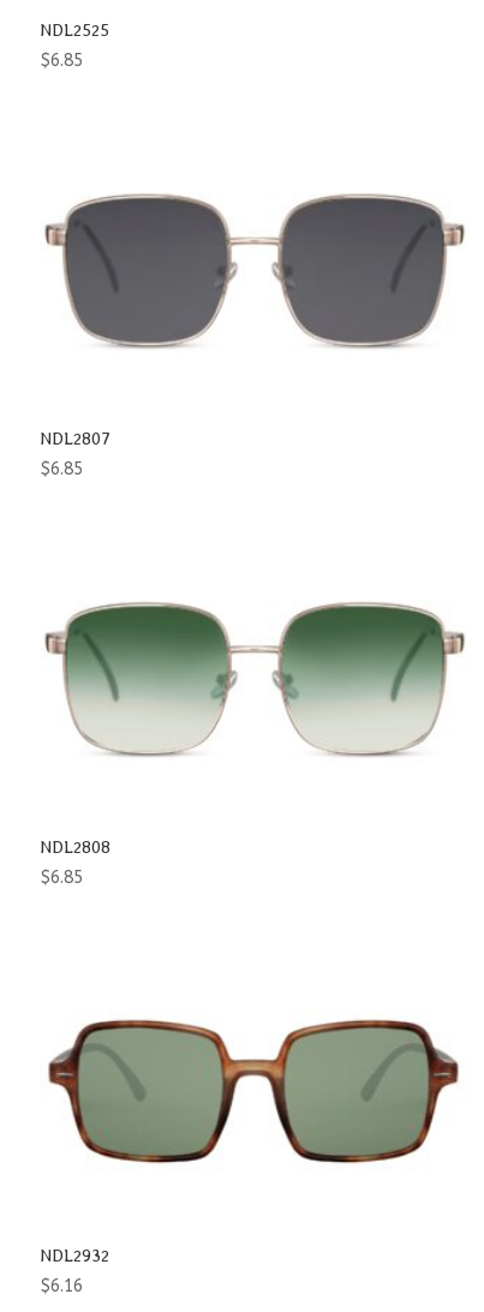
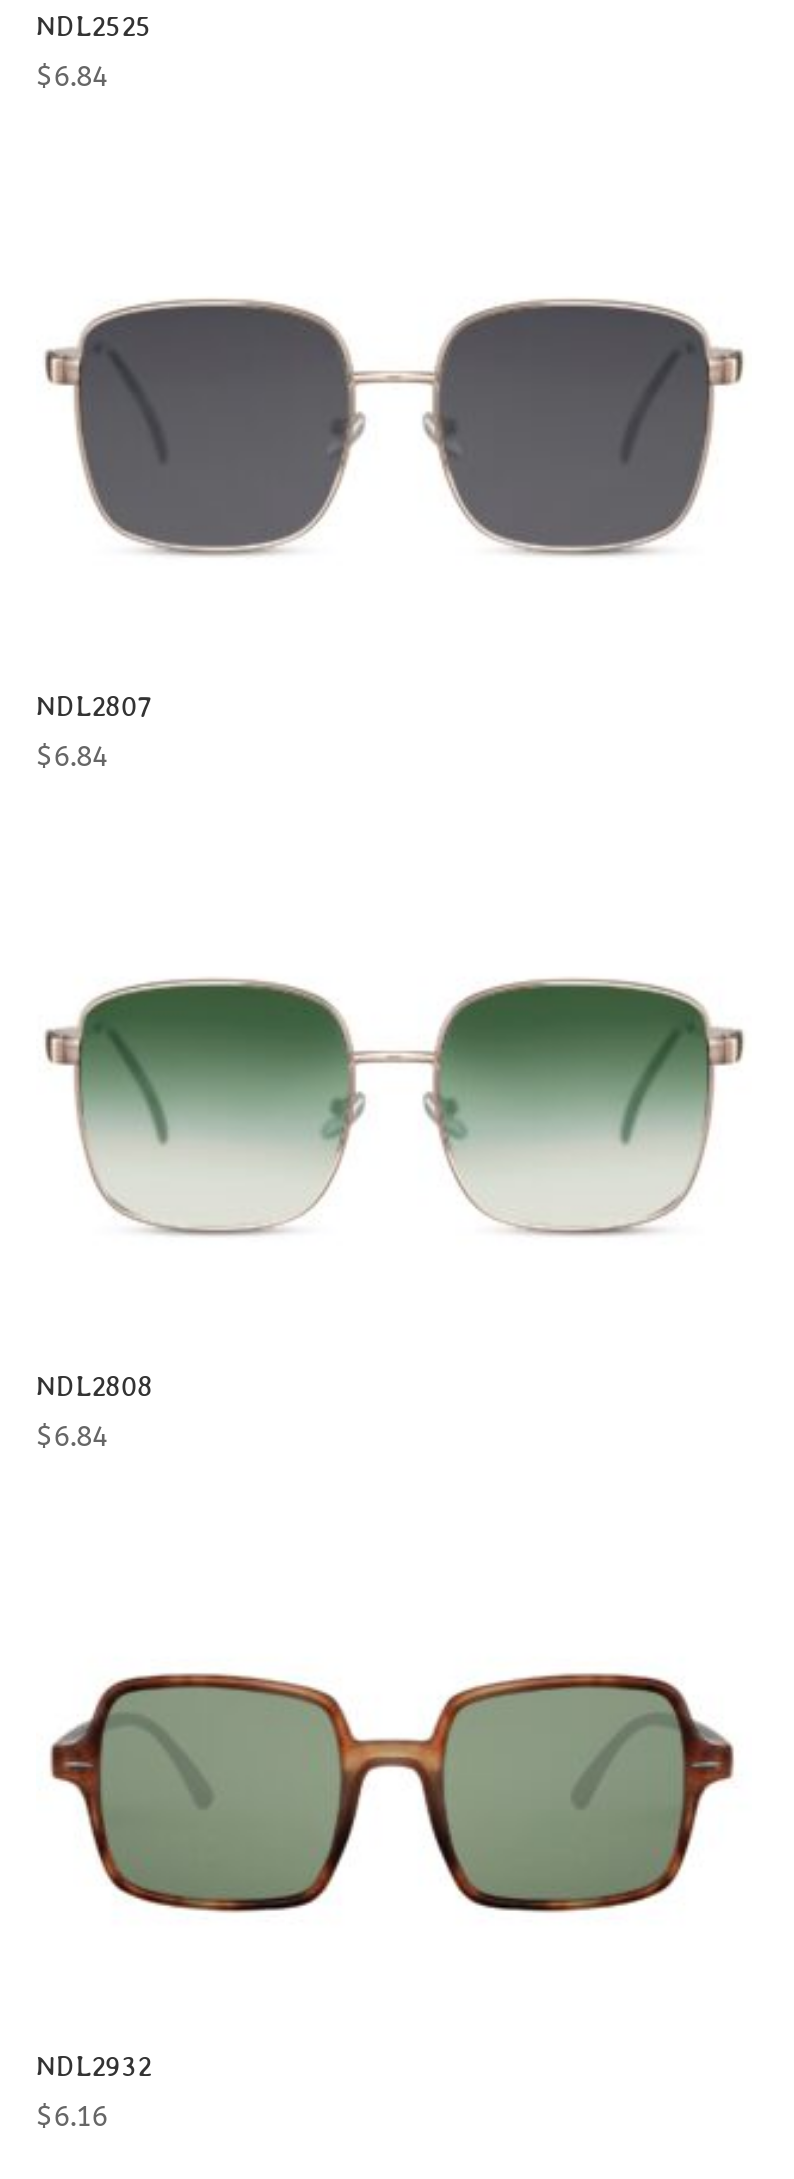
[39,50,83,71] $6.85 -> [36,59,108,93] $6.84
[39,459,83,479] $6.85 -> [36,740,108,774] $6.84
[39,867,83,888] $6.85 -> [36,1420,108,1454] $6.84

